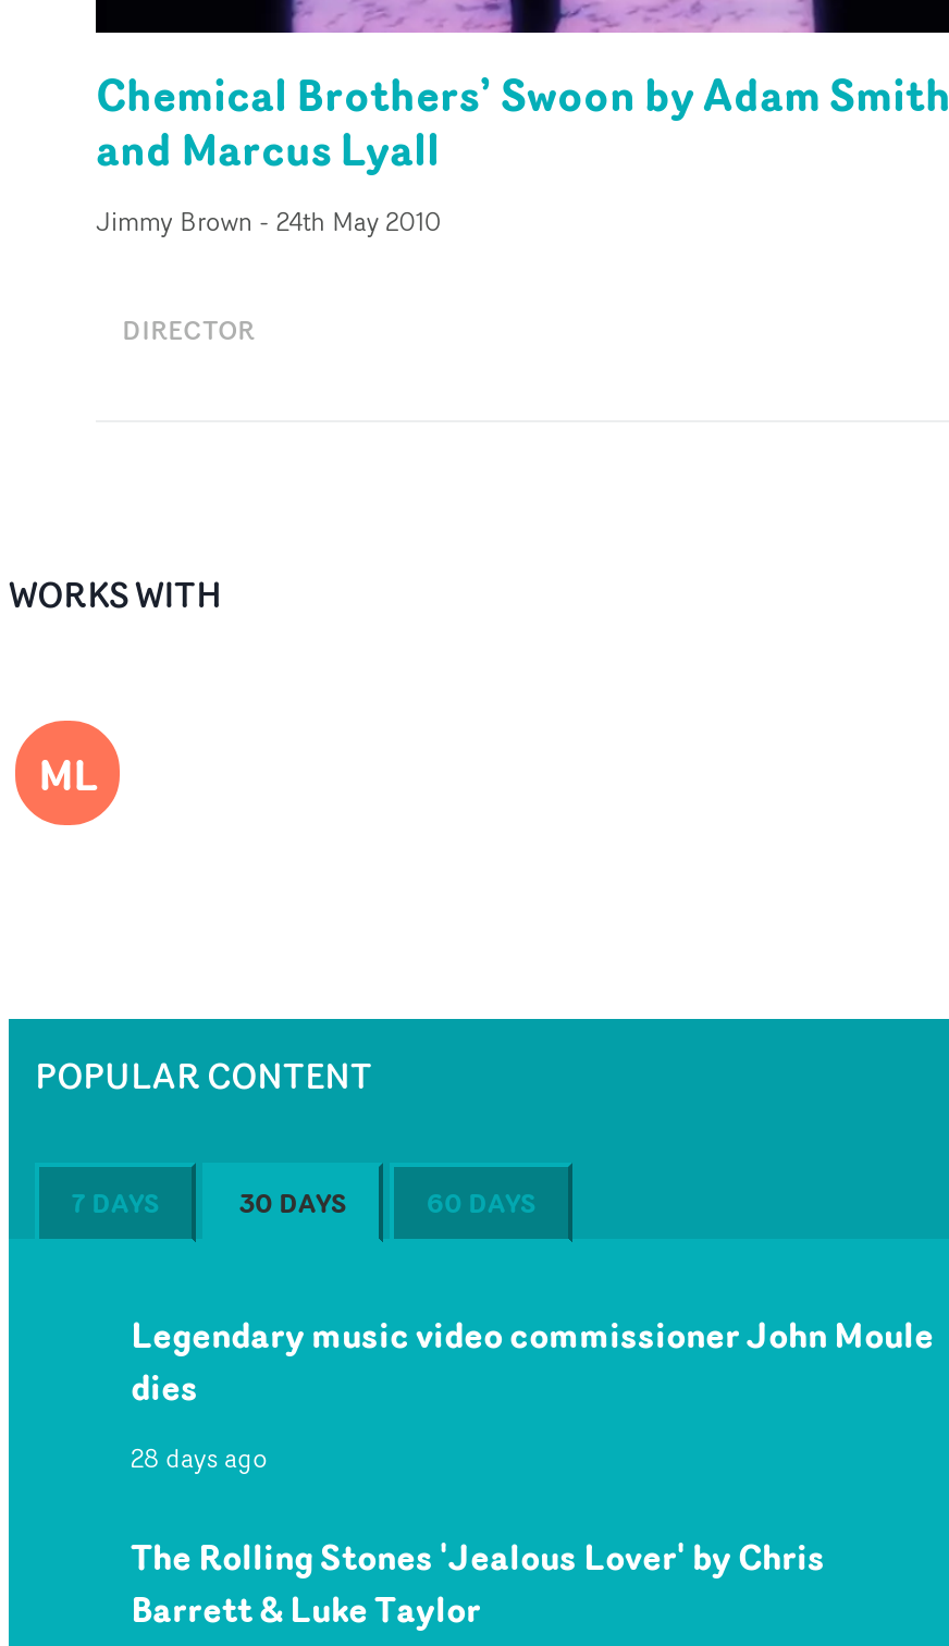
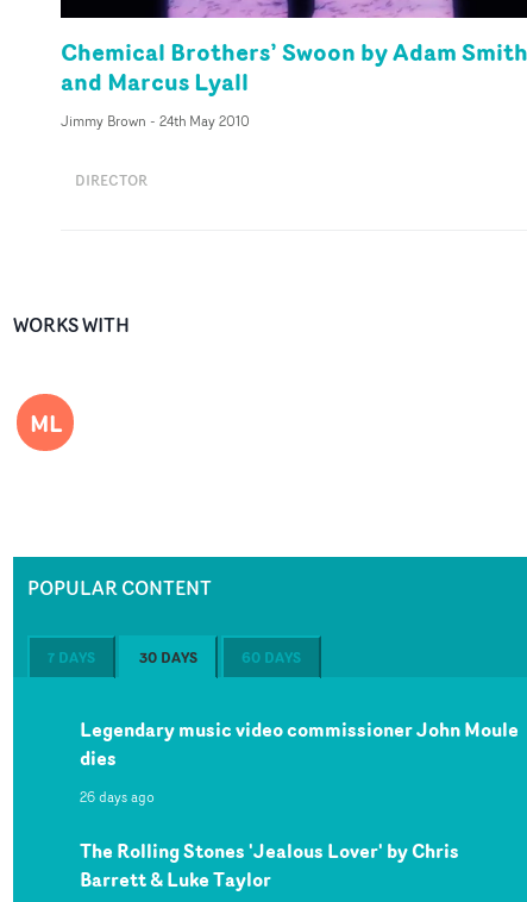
[131,1439,268,1476] 28 days ago -> [80,786,155,807] 26 days ago

